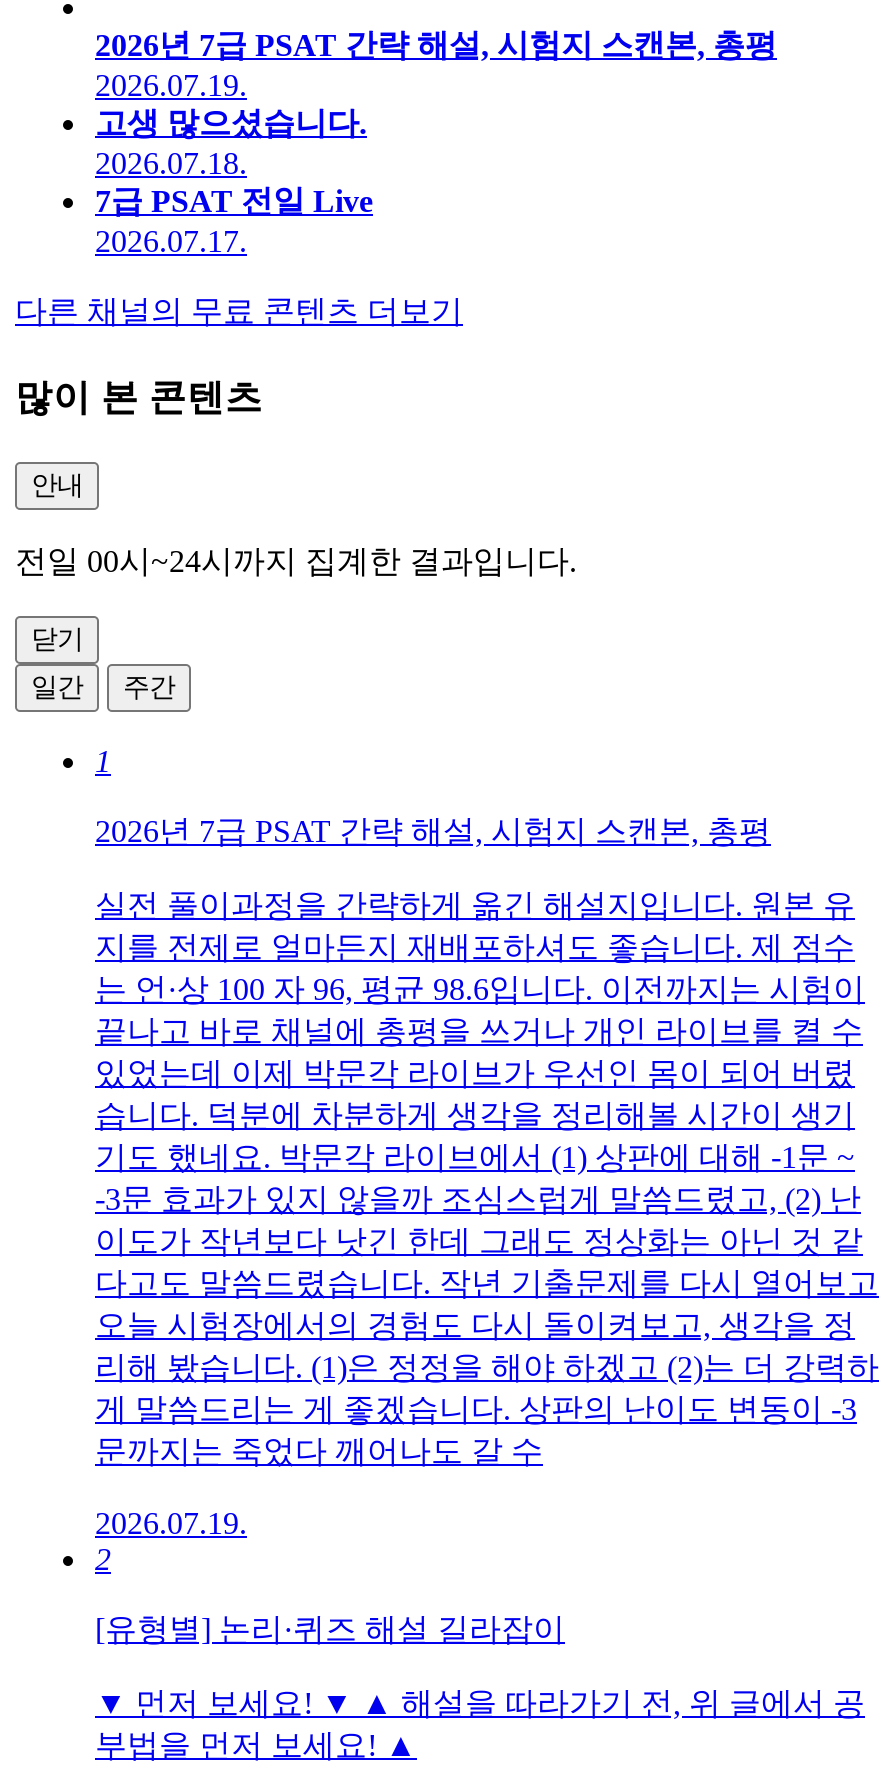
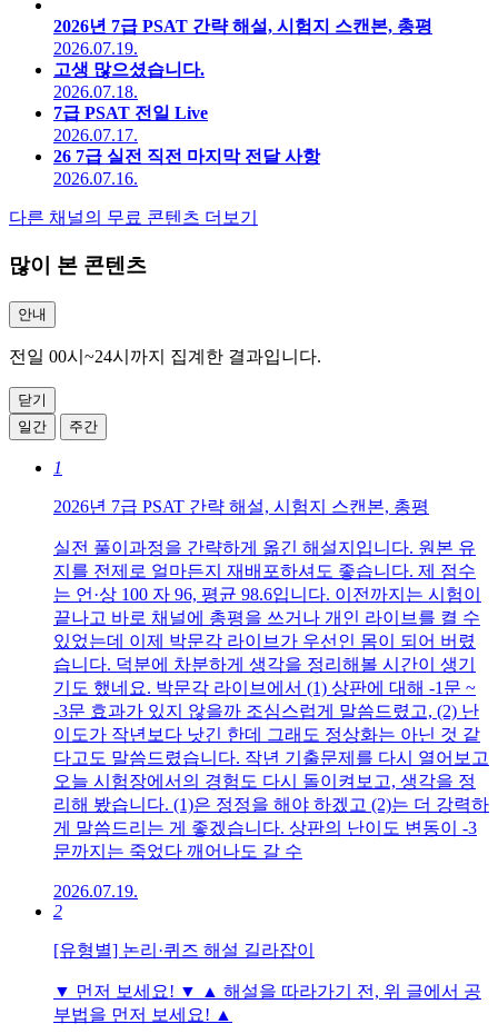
none -> [53,147,320,188] 26 7급 실전 직전 마지막 전달 사항 | 2026.07.16.

